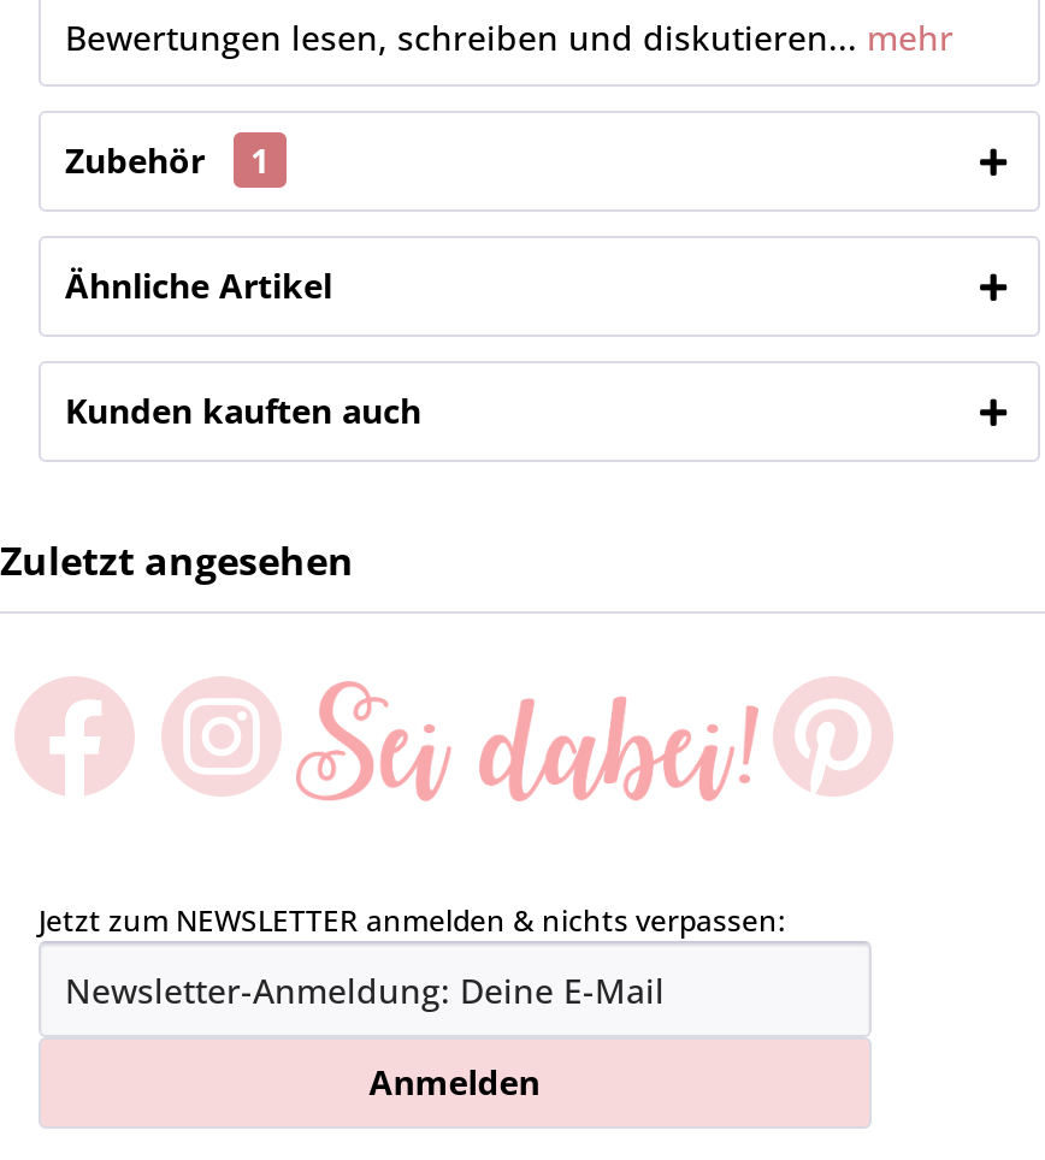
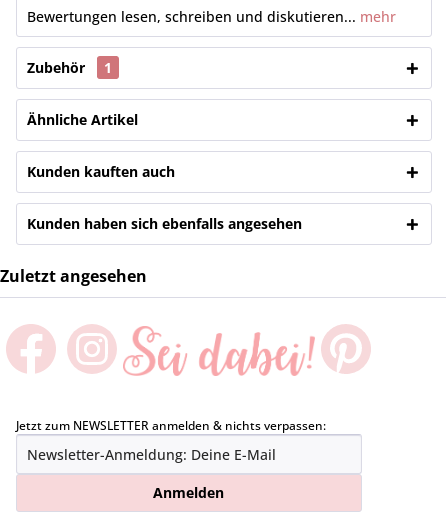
none -> [27,214,302,233] Kunden haben sich ebenfalls angesehen

